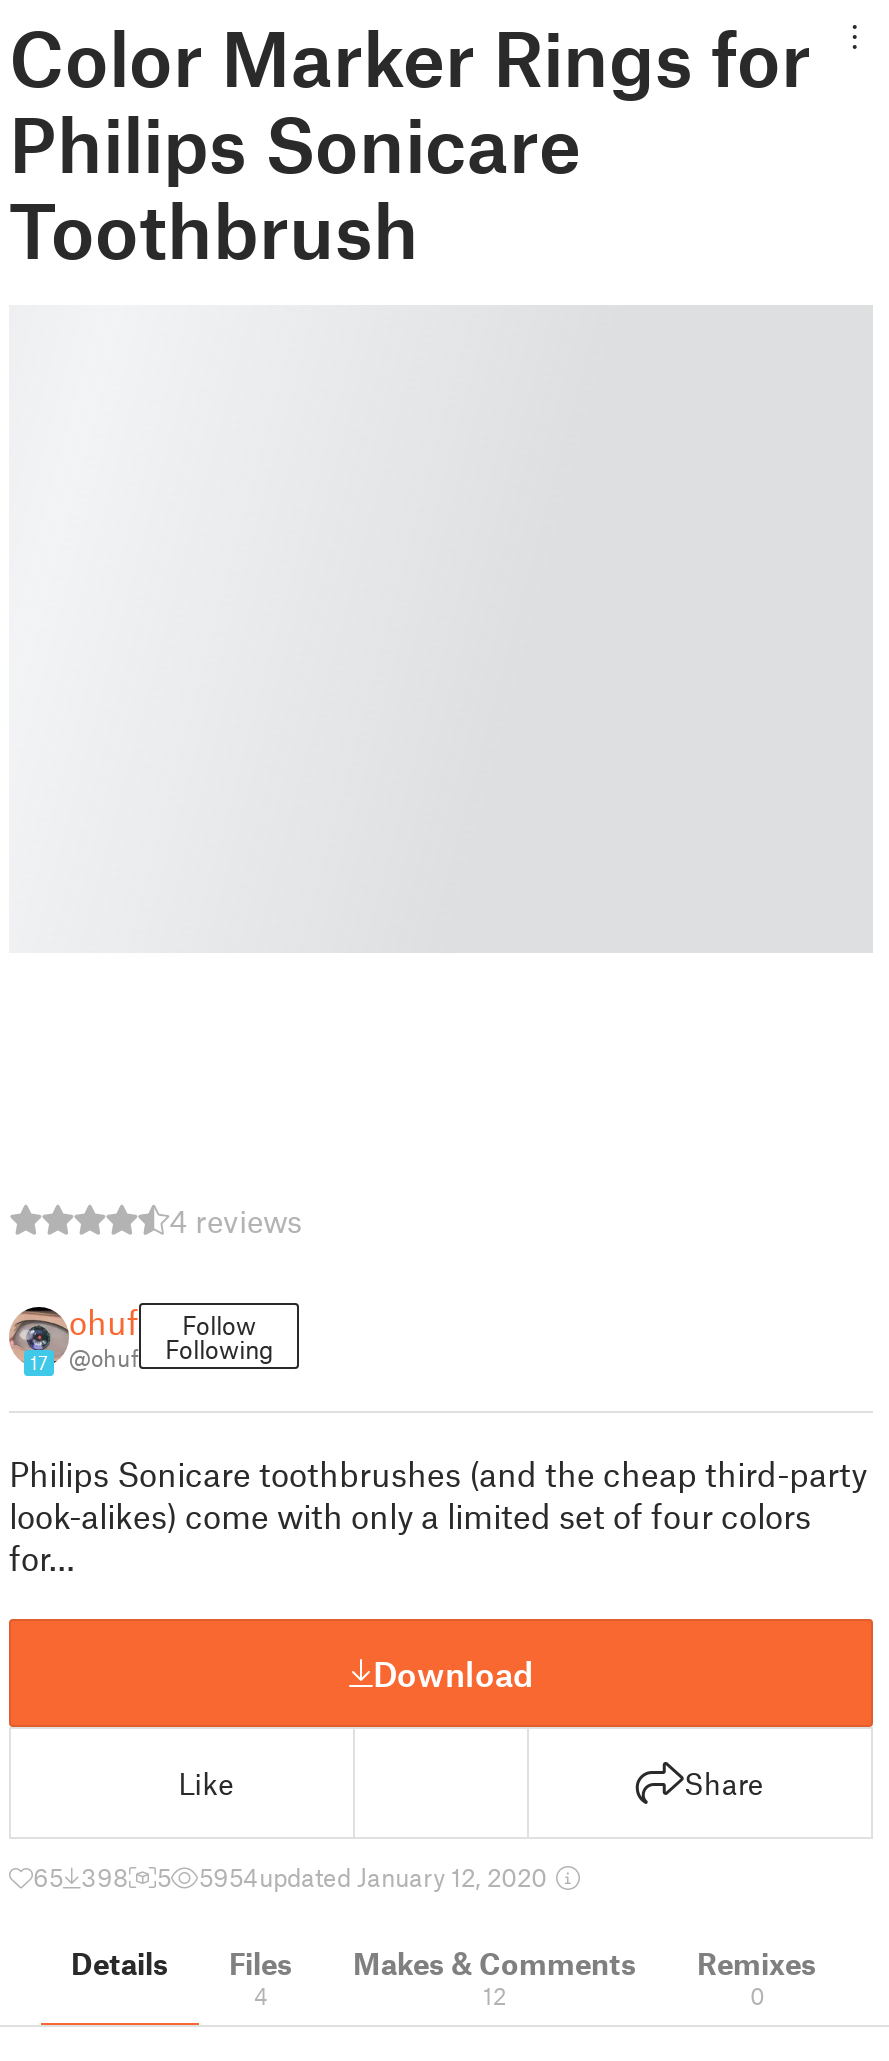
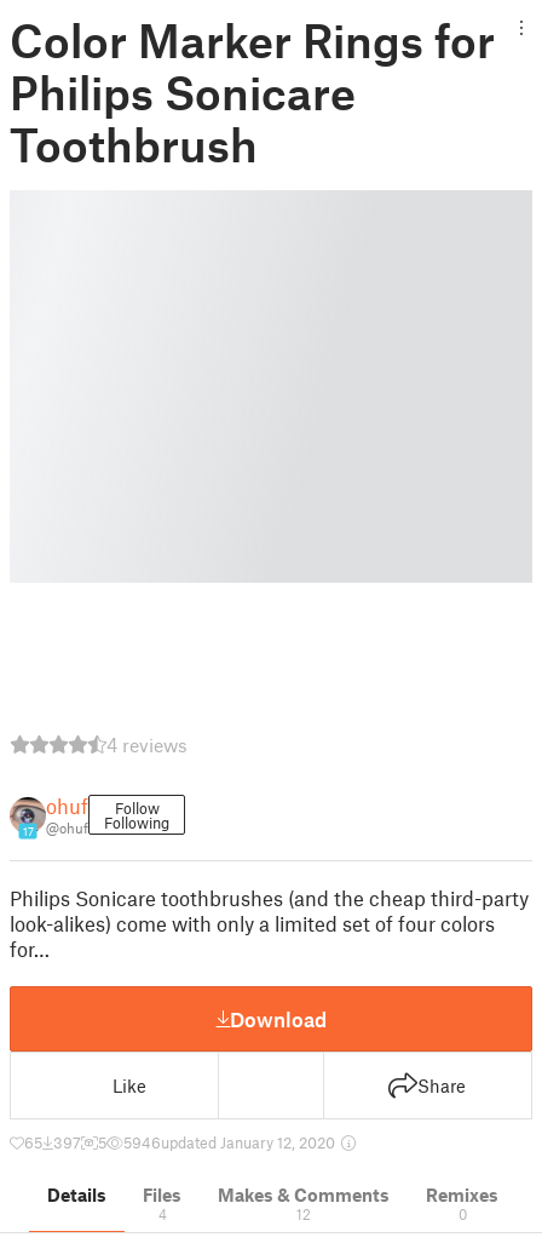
[33,1861,129,1893] 65 398 -> [24,1133,81,1152] 65 397
[199,1861,553,1893] 5954updated January 12, 2020 -> [123,1133,339,1152] 5946updated January 12, 2020

